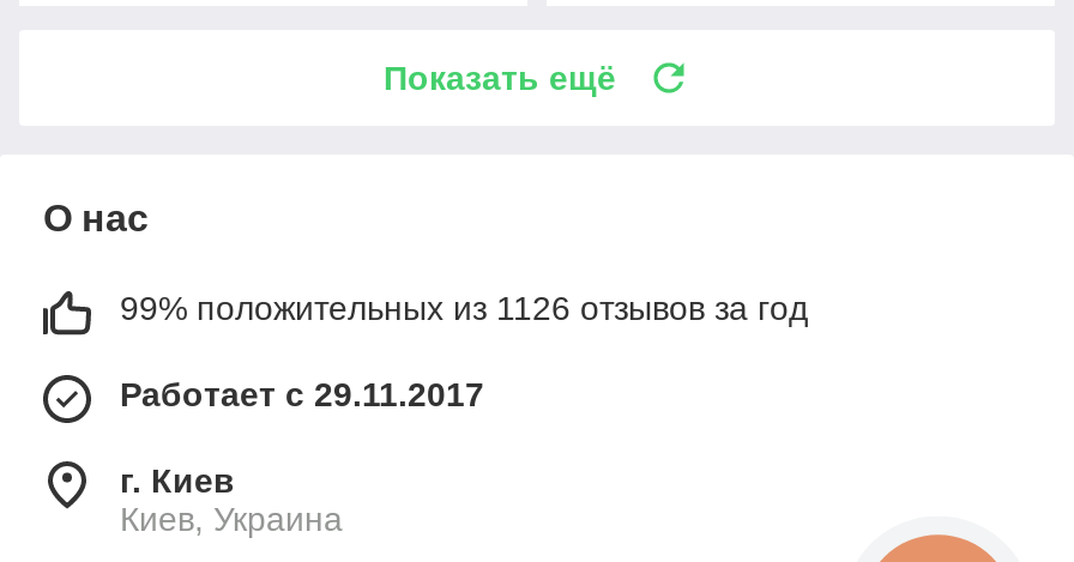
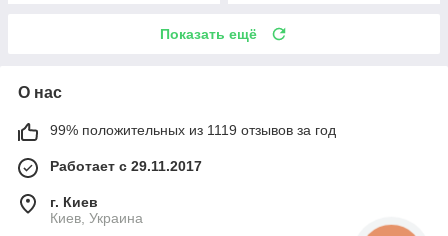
[120,288,808,327] 99% положительных из 1126 отзывов за год -> [50,122,336,138] 99% положительных из 1119 отзывов за год

